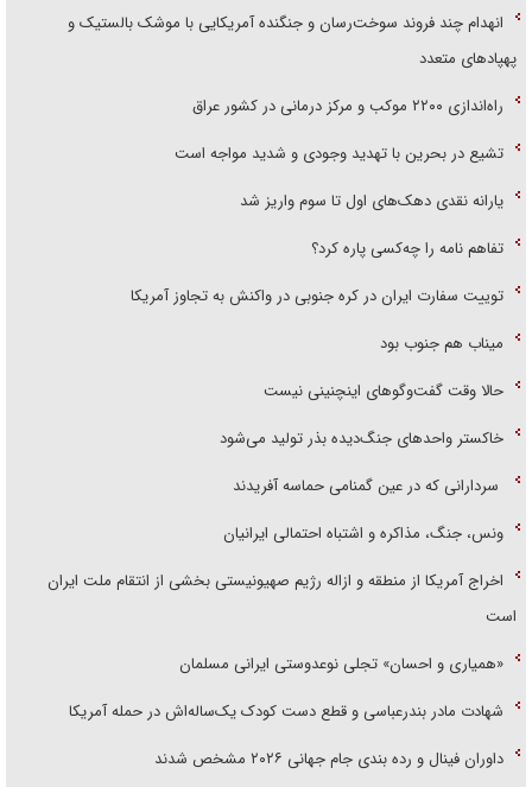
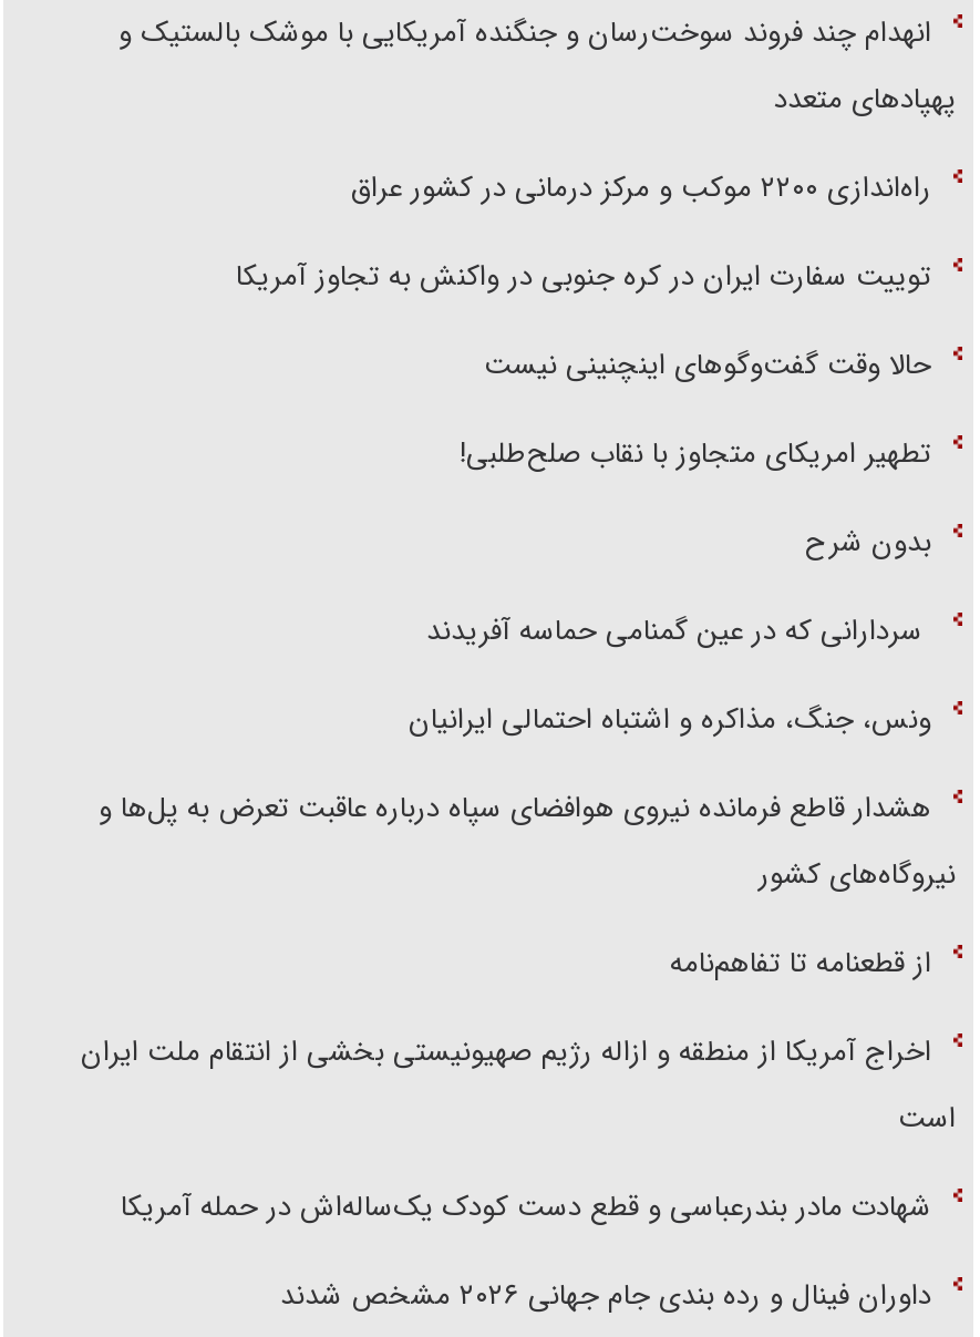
[175,141,503,261] تشیع در بحرین با تهدید وجودی و شدید مواجه است | یارانه نقدی دهک‌های اول تا سوم واریز شد | تفاهم نامه را چه‌کسی پاره کرد؟ -> none
moved [131,284,503,309] -> [236,254,931,300]: توییت سفارت ایران در کره جنوبی در واکنش به تجاوز آمریکا
[380,331,503,356] میناب هم جنوب بود -> none
moved [264,379,503,404] -> [484,343,931,389]: حالا وقت گفت‌و‌گو‌های اینچنینی نیست
[220,426,503,451] خاکستر واحد‌های جنگ‌دیده بذر تولید می‌شود -> [460,431,931,566] تطهیر امریکای متجاوز با نقاب صلح‌طلبی! | بدون شرح
moved [218,474,503,546] -> [400,608,931,743]: سردارانی که در عین گمنامی حماسه آفریدند | ونس، جنگ، مذاکره و اشتباه احتمالی ایرانیان
none -> [99,786,956,987] هشدار قاطع فرمانده نیروی هوافضای سپاه درباره عاقبت تعرض به پل‌ها و | نیروگاه‌های کشور | از قطعنامه تا تفاهم‌نامه
[179,652,503,677] «همیاری و احسان» تجلی نوعدوستی ایرانی مسلمان -> none

